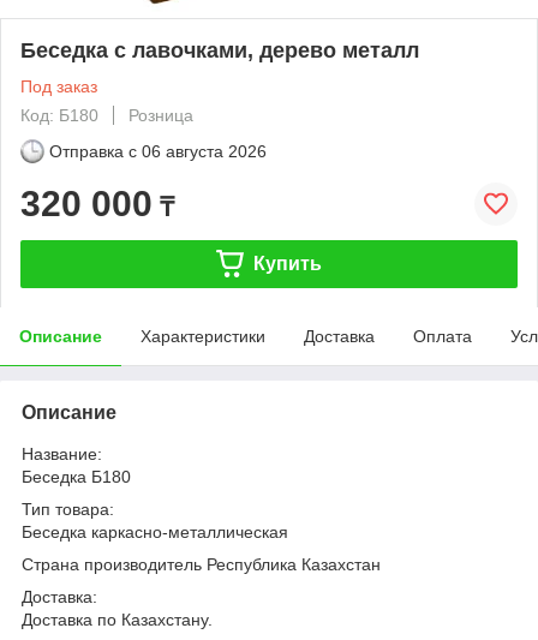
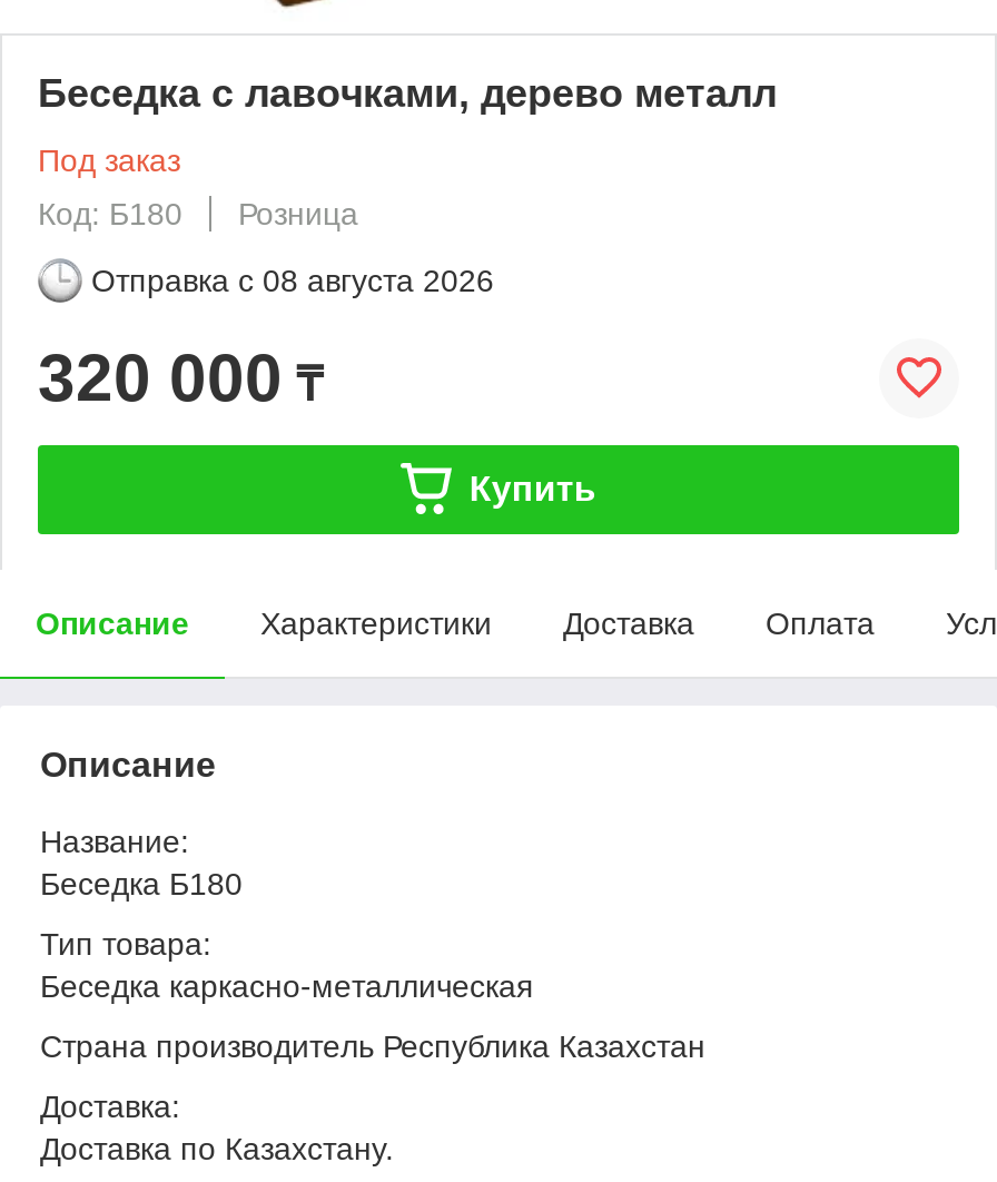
[49,141,267,161] Отправка с 06 августа 2026 -> [91,262,494,298] Отправка с 08 августа 2026

